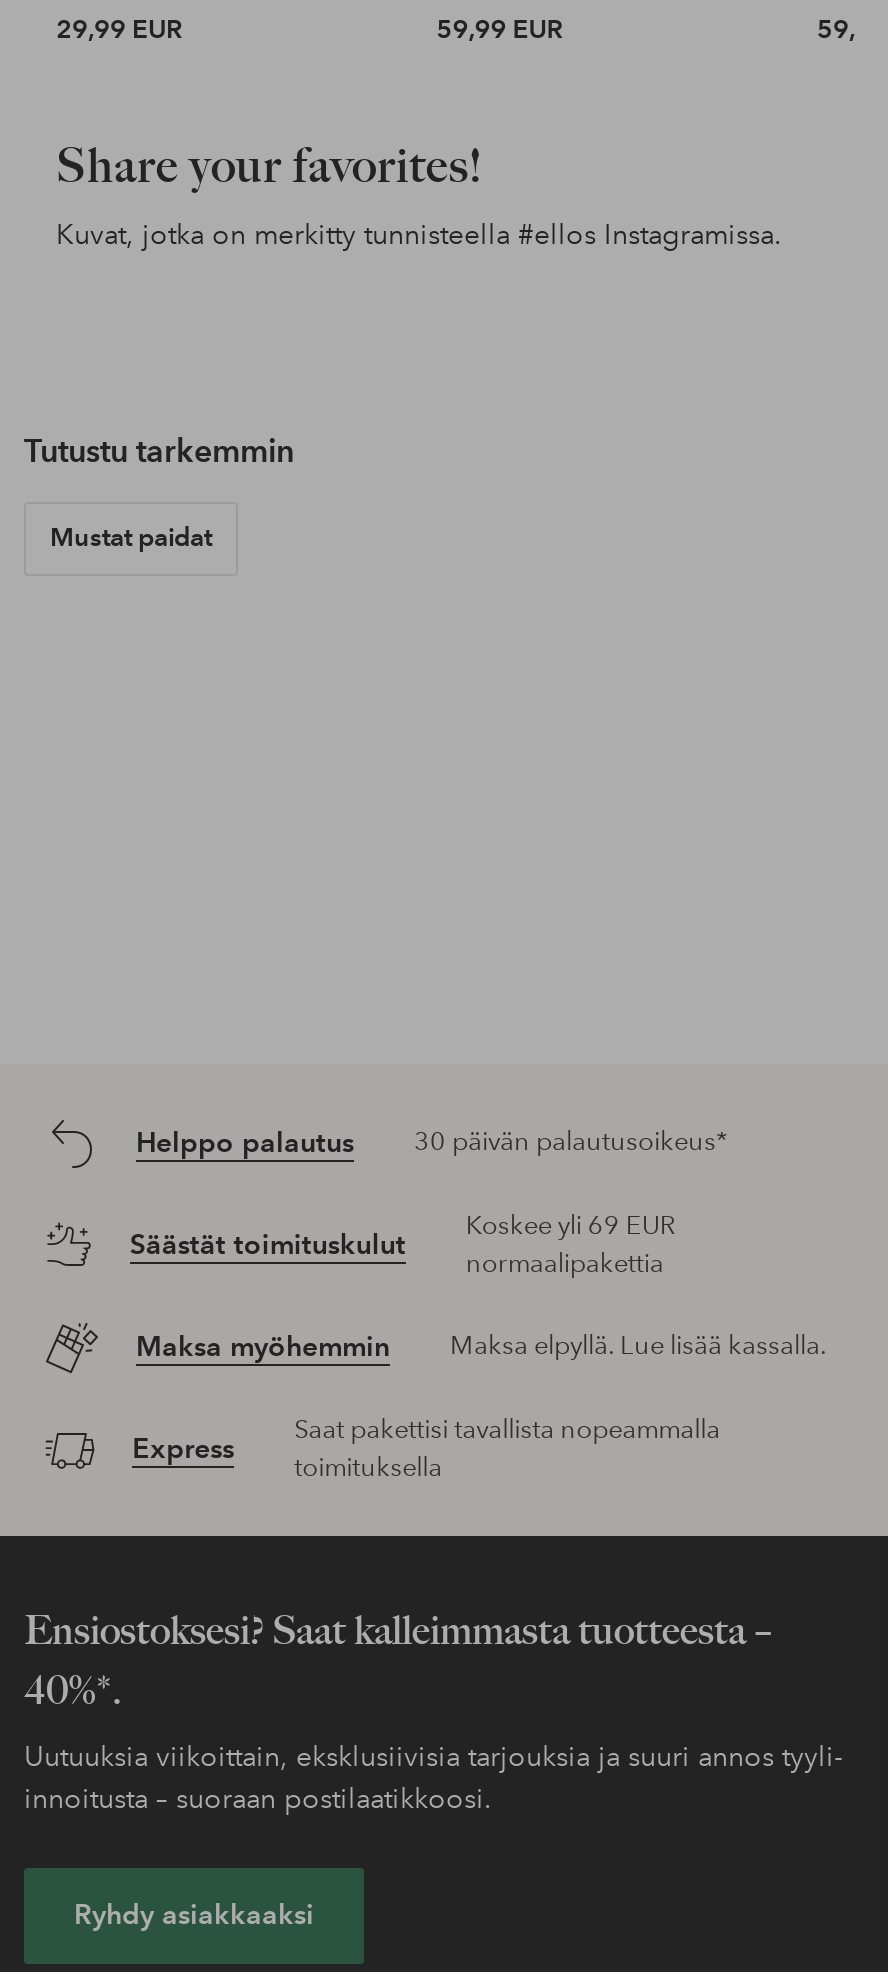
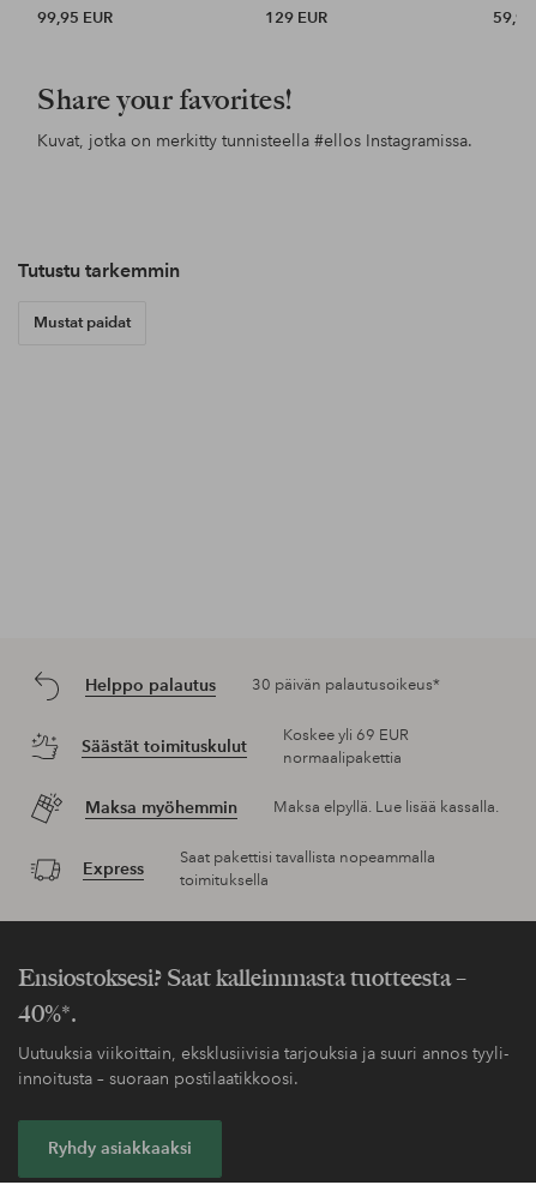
[56,13,182,45] 29,99 EUR -> [37,8,113,27] 99,95 EUR
[436,13,562,45] 59,99 EUR -> [265,8,328,27] 129 EUR

